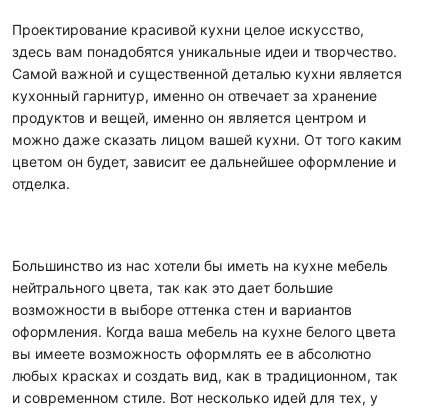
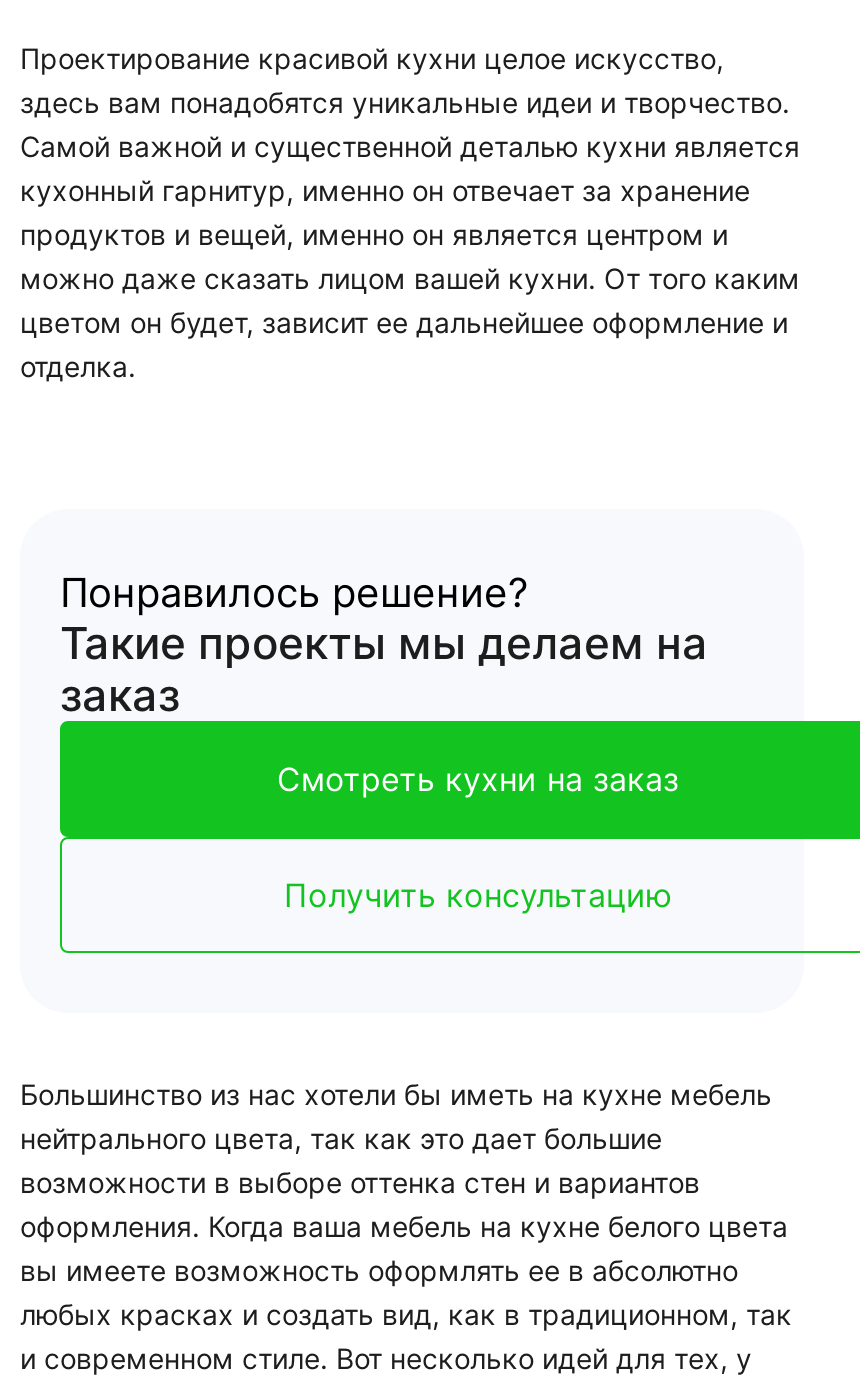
none -> [58,568,854,955] [image] | Понравилось решение? | Такие проекты мы делаем на | заказ | Смотреть кухни на заказ | Получить консультацию

